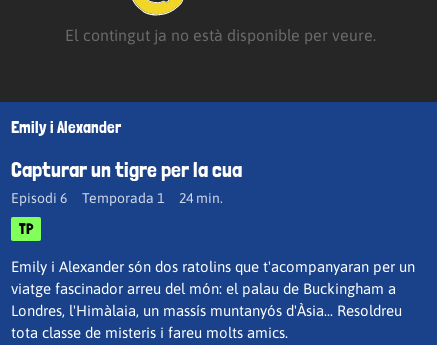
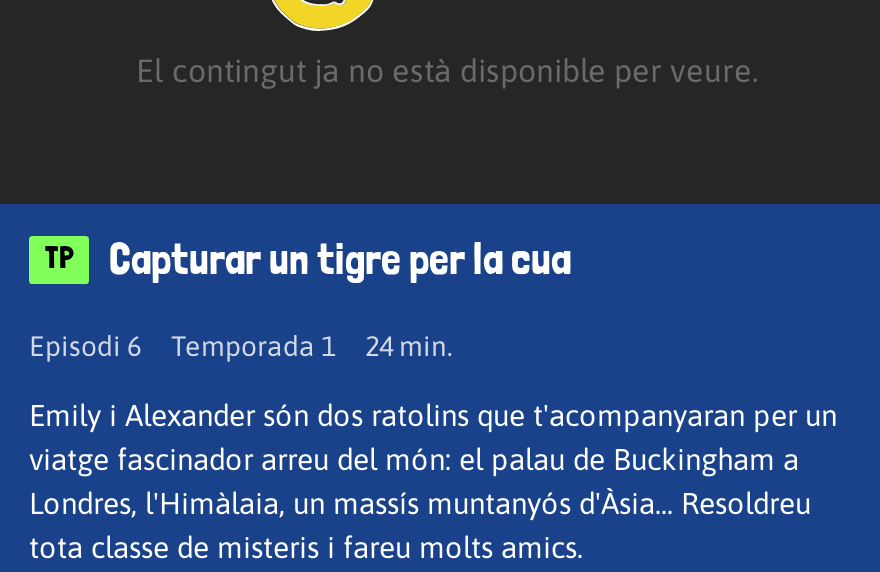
[11,117,121,137] Emily i Alexander -> none
moved [19,219,33,237] -> [45,240,73,276]: TP

